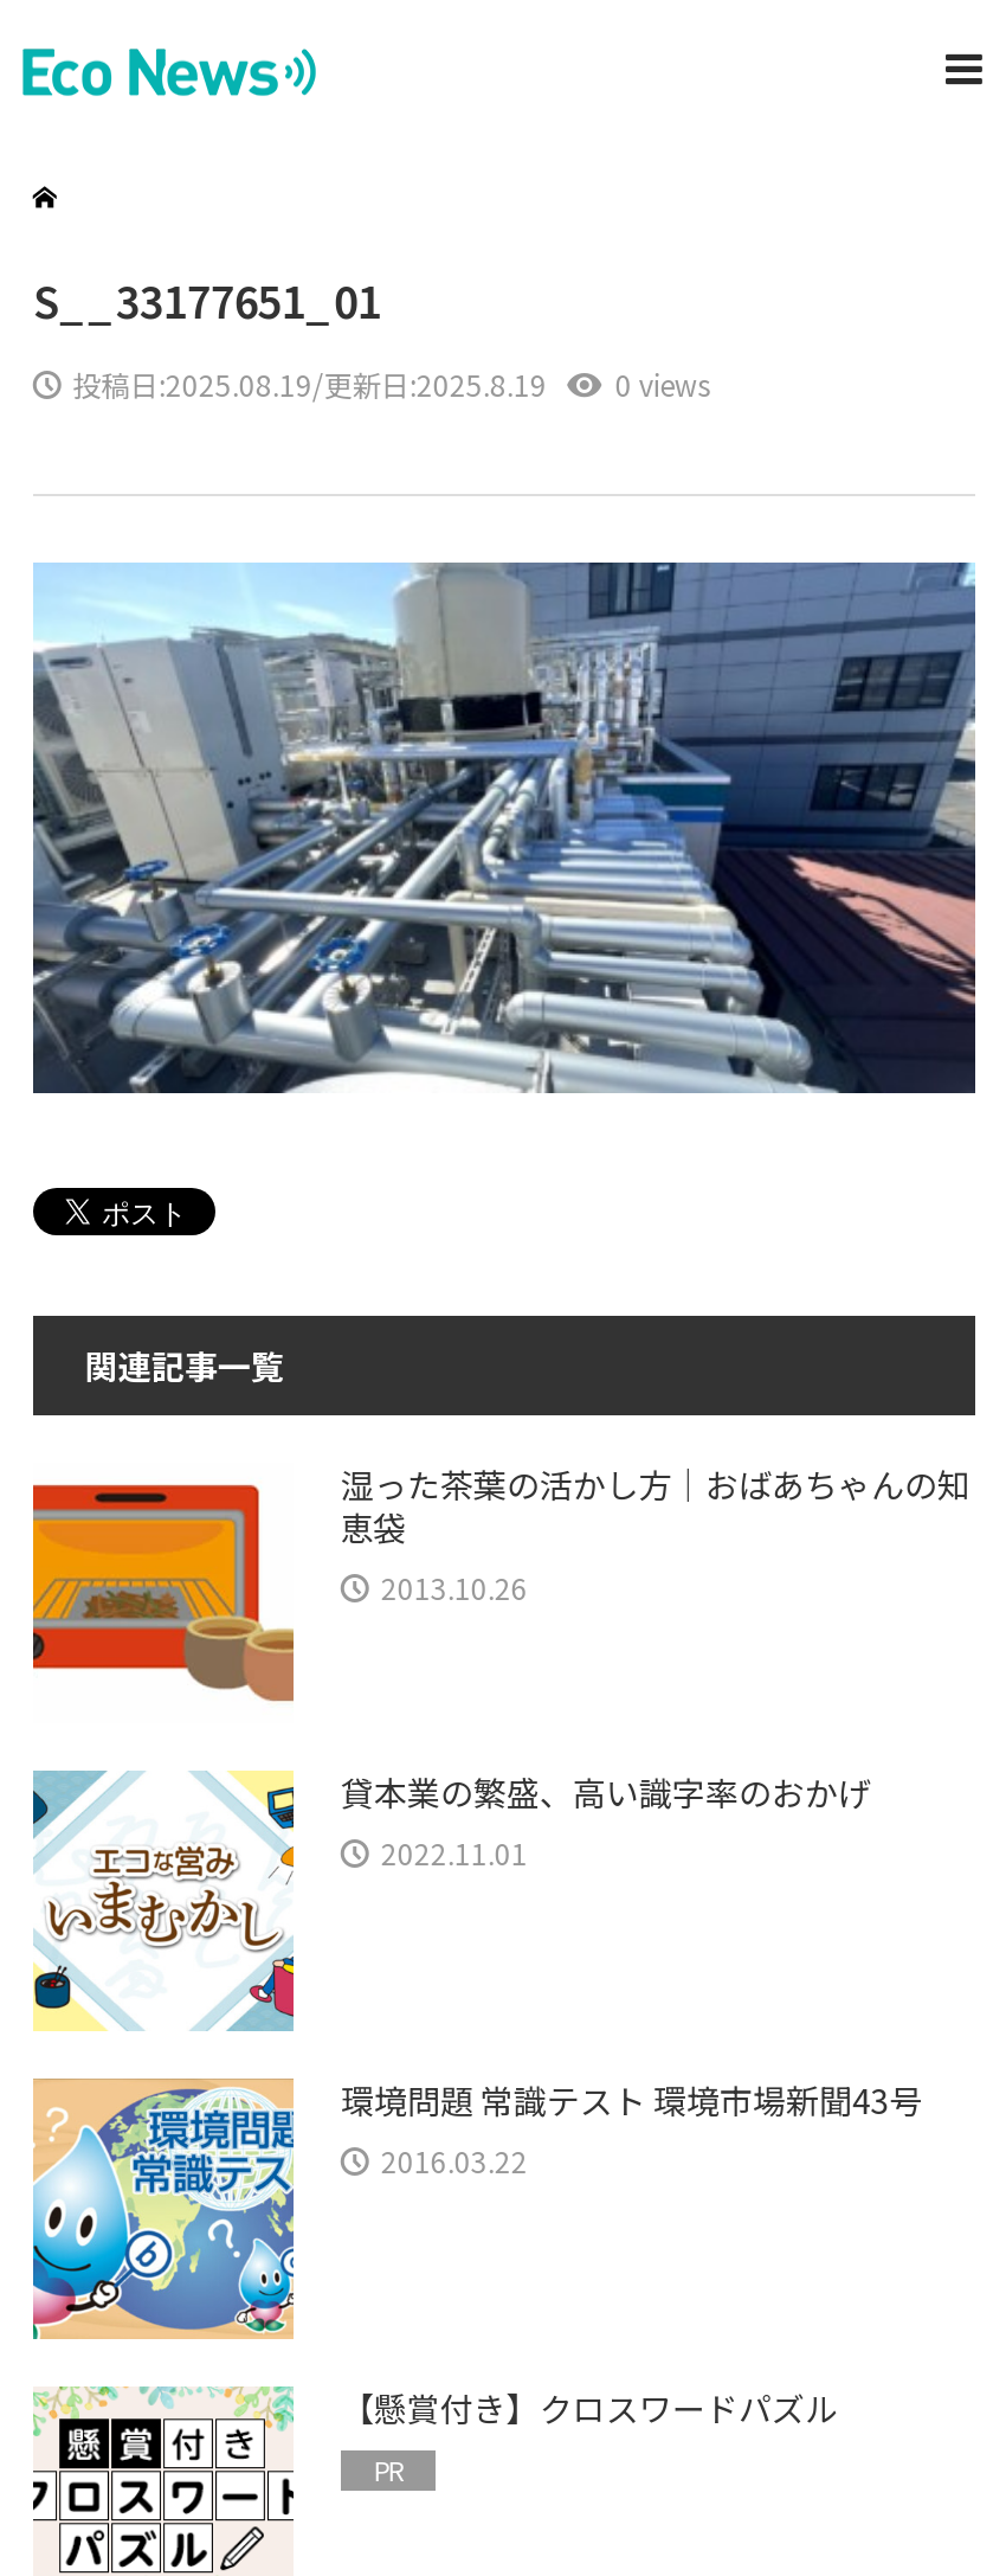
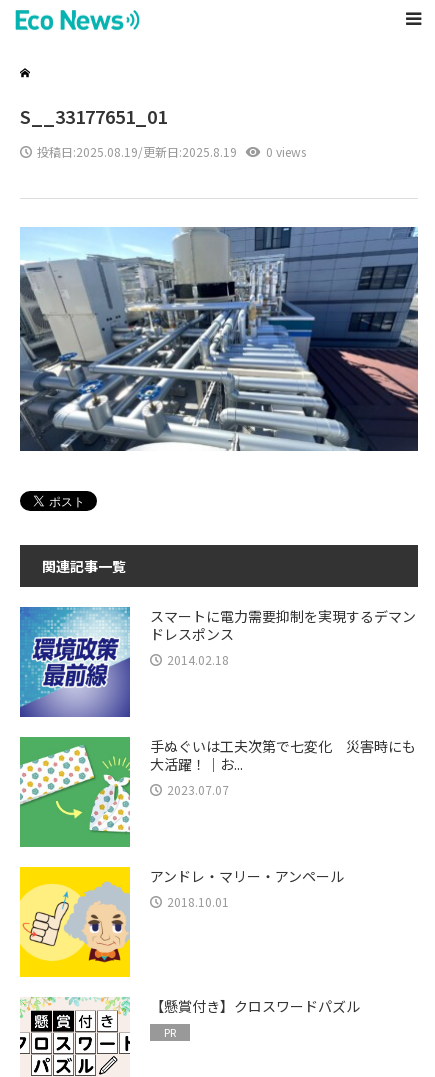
[31,1460,970,1723] [image] | 湿った茶葉の活かし方｜おばあちゃんの知 | 恵袋 | 2013.10.26 -> [19,606,416,718] [image] | スマートに電力需要抑制を実現するデマン | ドレスポンス | 2014.02.18
[31,1768,871,2031] [image] | 貸本業の繁盛、高い識字率のおかげ | 2022.11.01 -> [19,736,416,848] [image] | 手ぬぐいは工夫次第で七変化 災害時にも | 大活躍！｜お... | 2023.07.07
[31,2076,923,2341] [image] | 環境問題 常識テスト 環境市場新聞43号 | 2016.03.22 -> [19,866,344,978] [image] | アンドレ・マリー・アンペール | 2018.10.01

